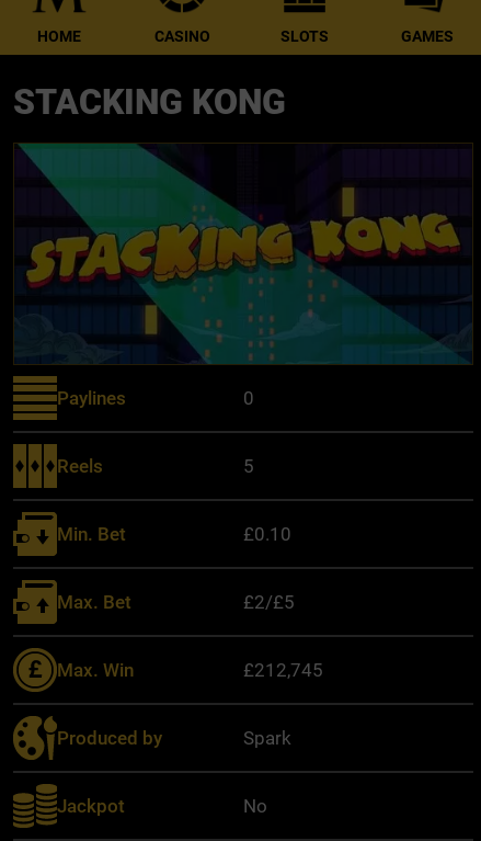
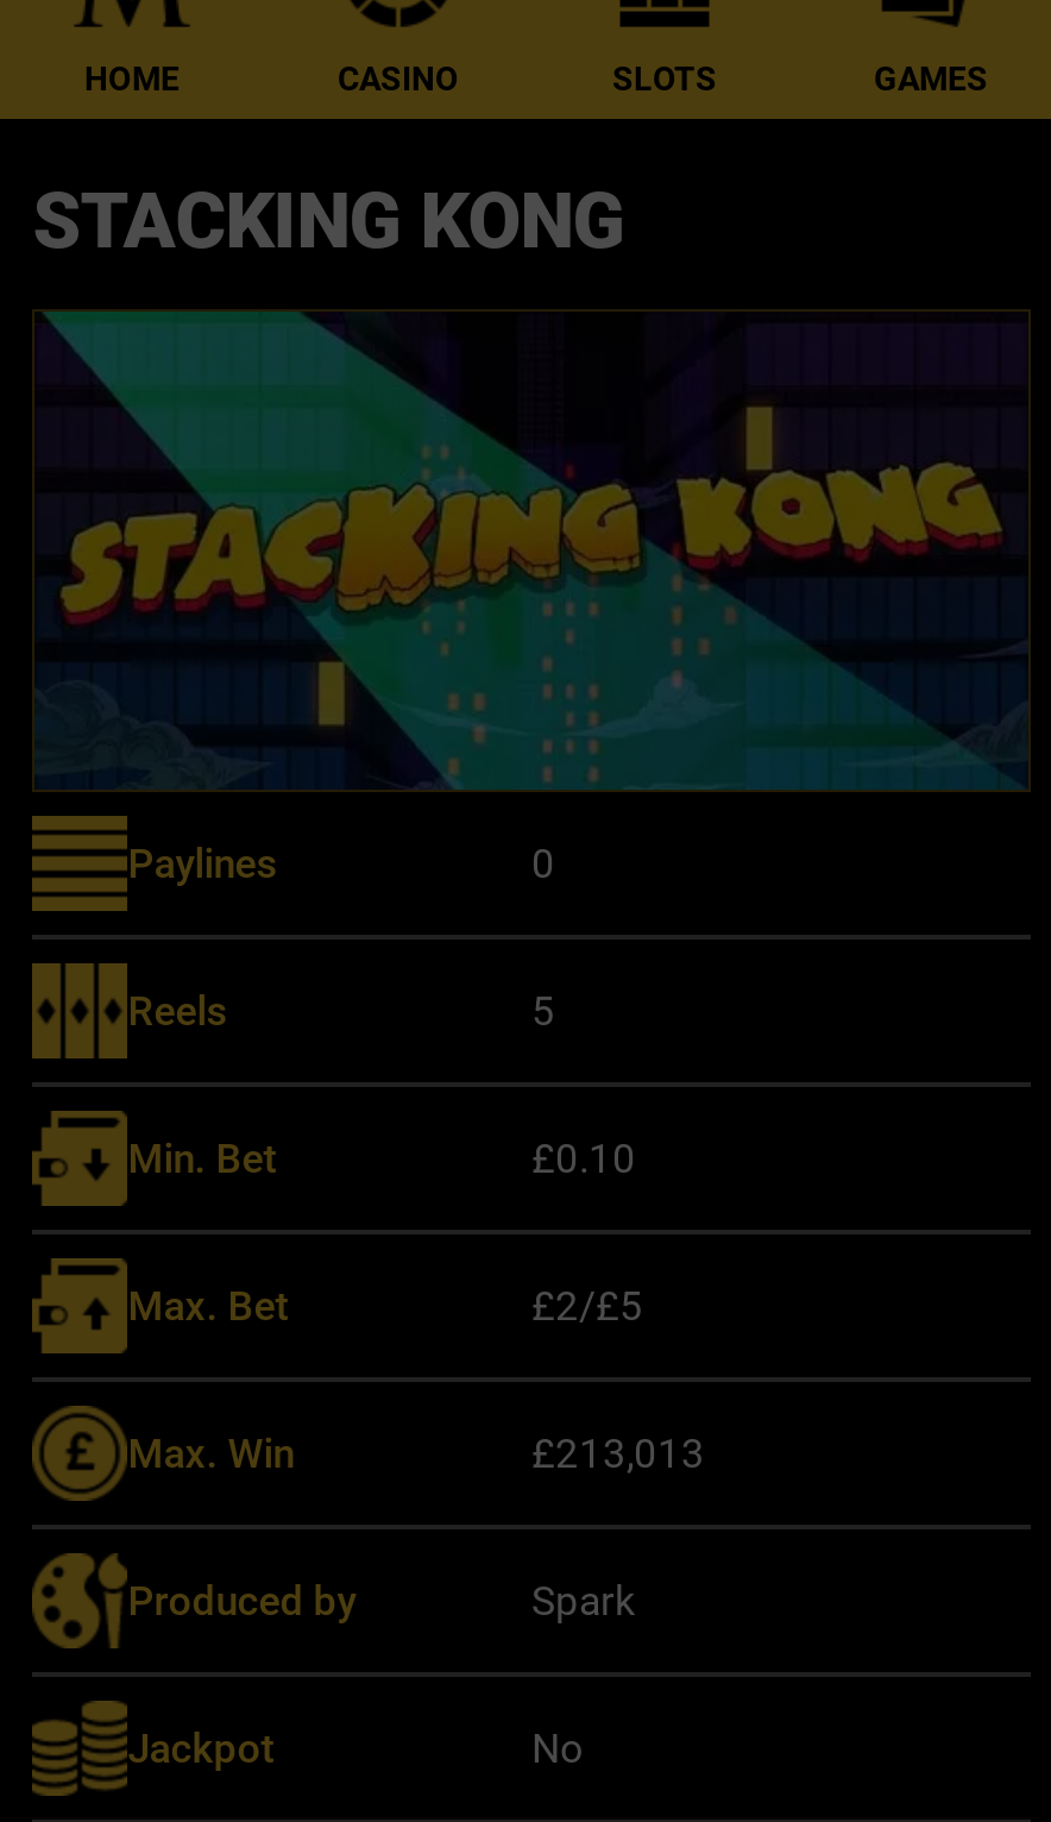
[243,659,323,681] £212,745 -> [531,1429,705,1477] £213,013

